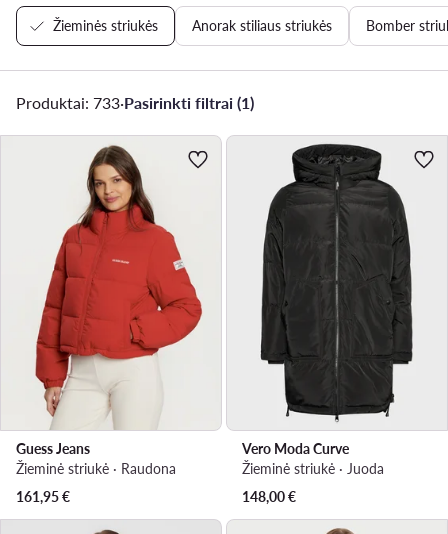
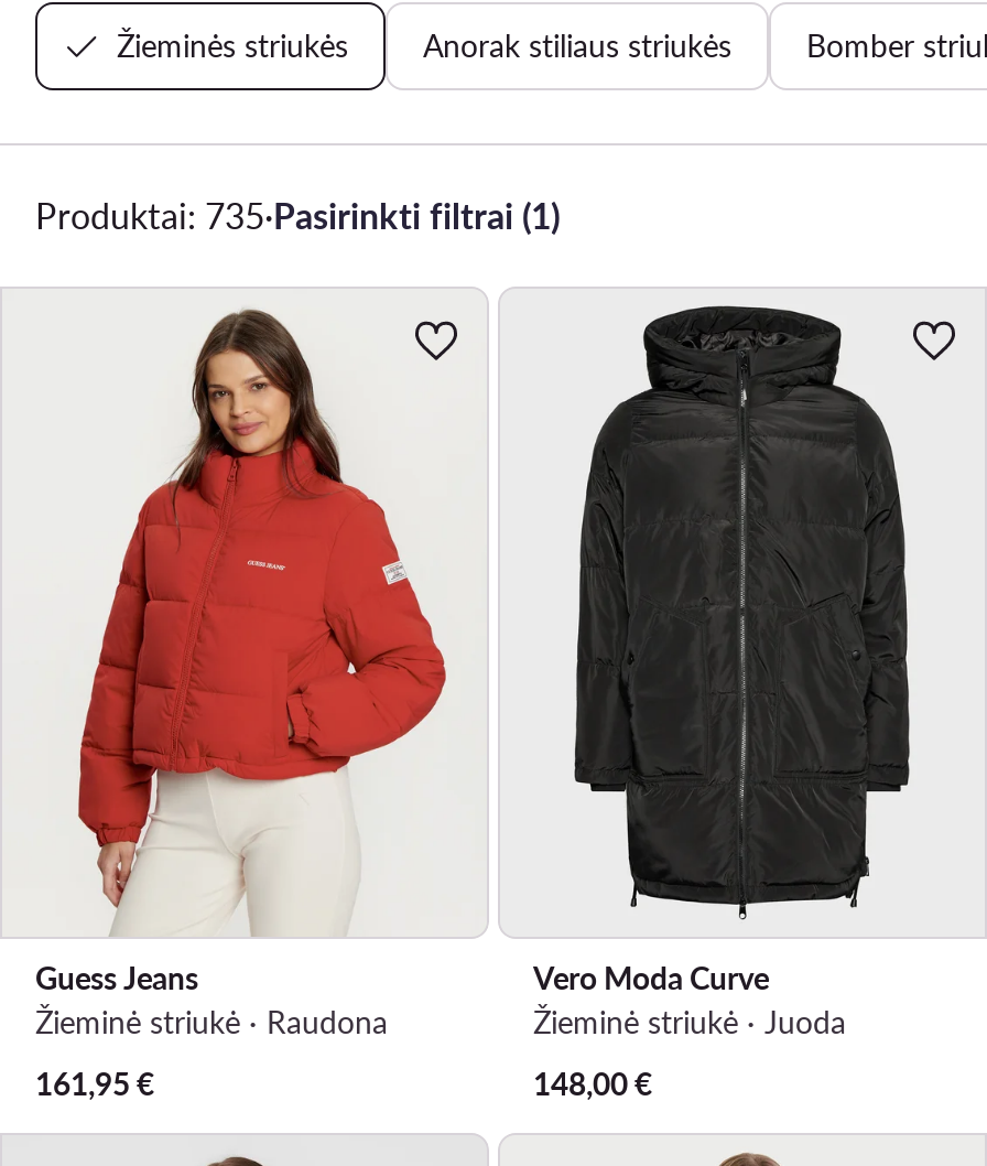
[16,93,254,112] Produktai: 733·Pasirinkti filtrai (1) -> [35,194,560,236] Produktai: 735·Pasirinkti filtrai (1)

